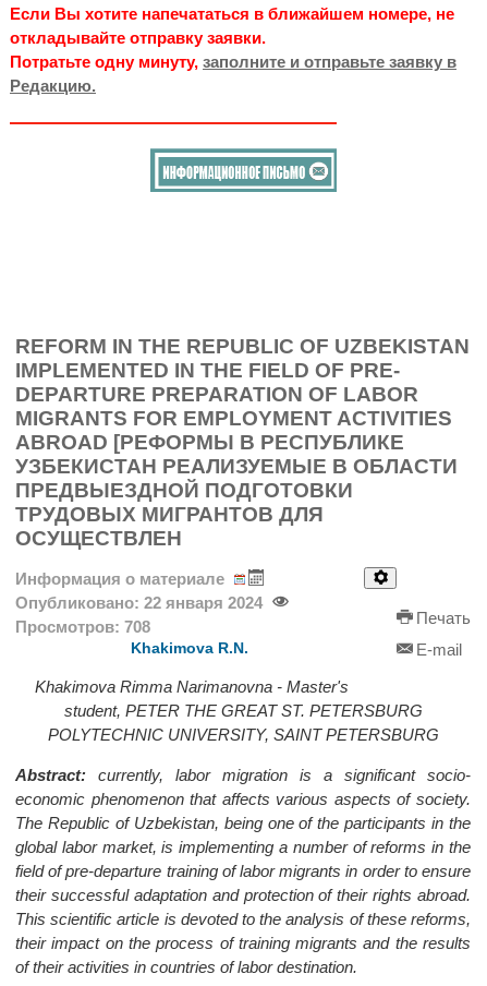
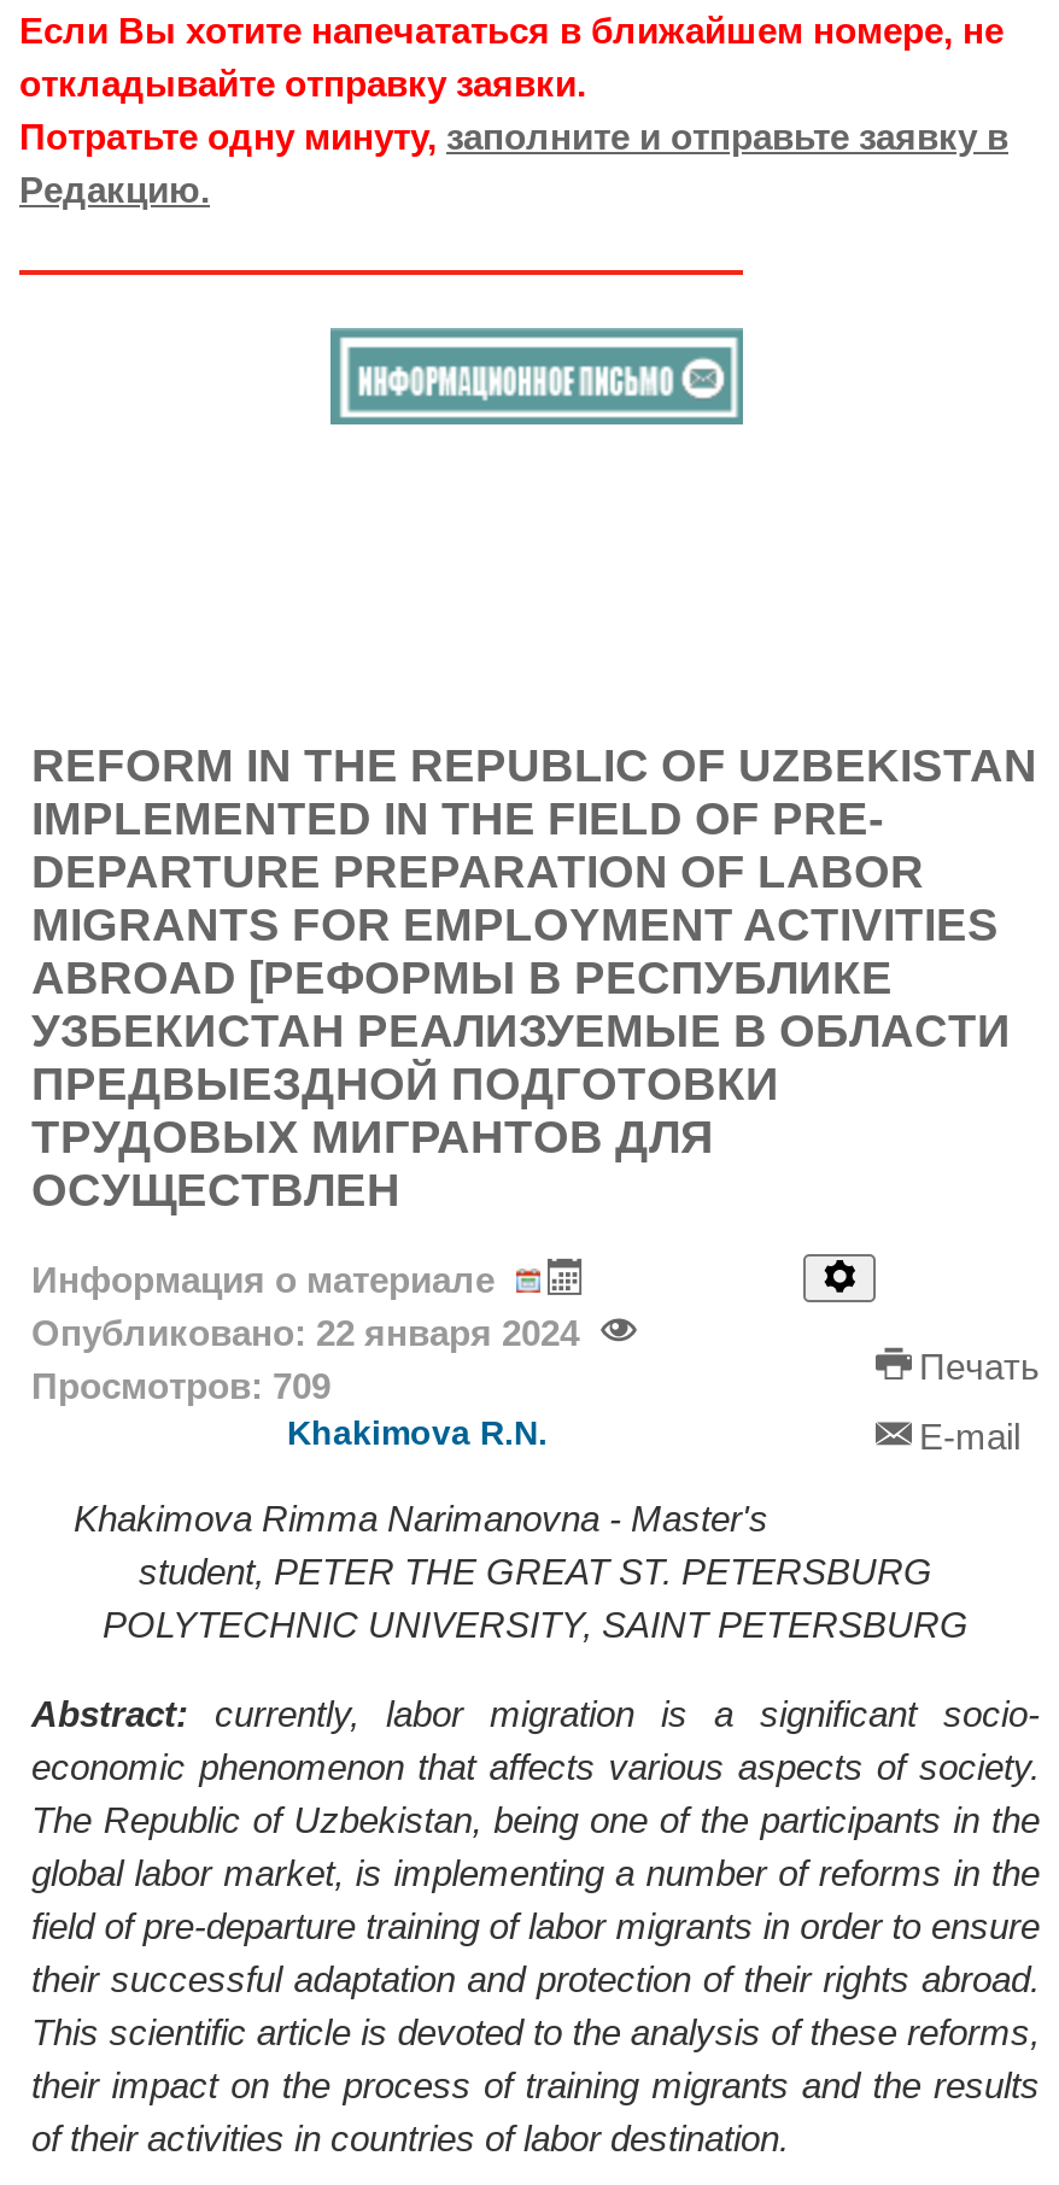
[15,617,150,636] Просмотров: 708 -> [31,1364,330,1405] Просмотров: 709

